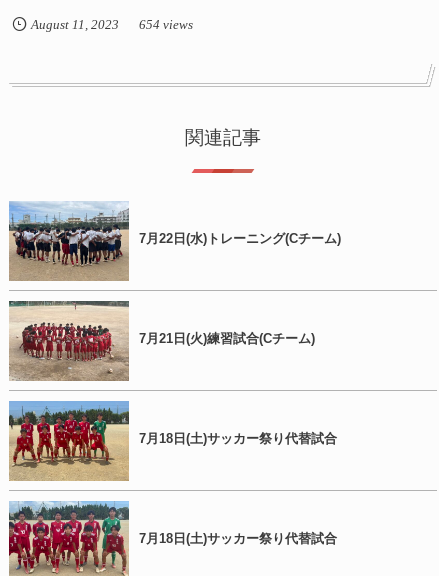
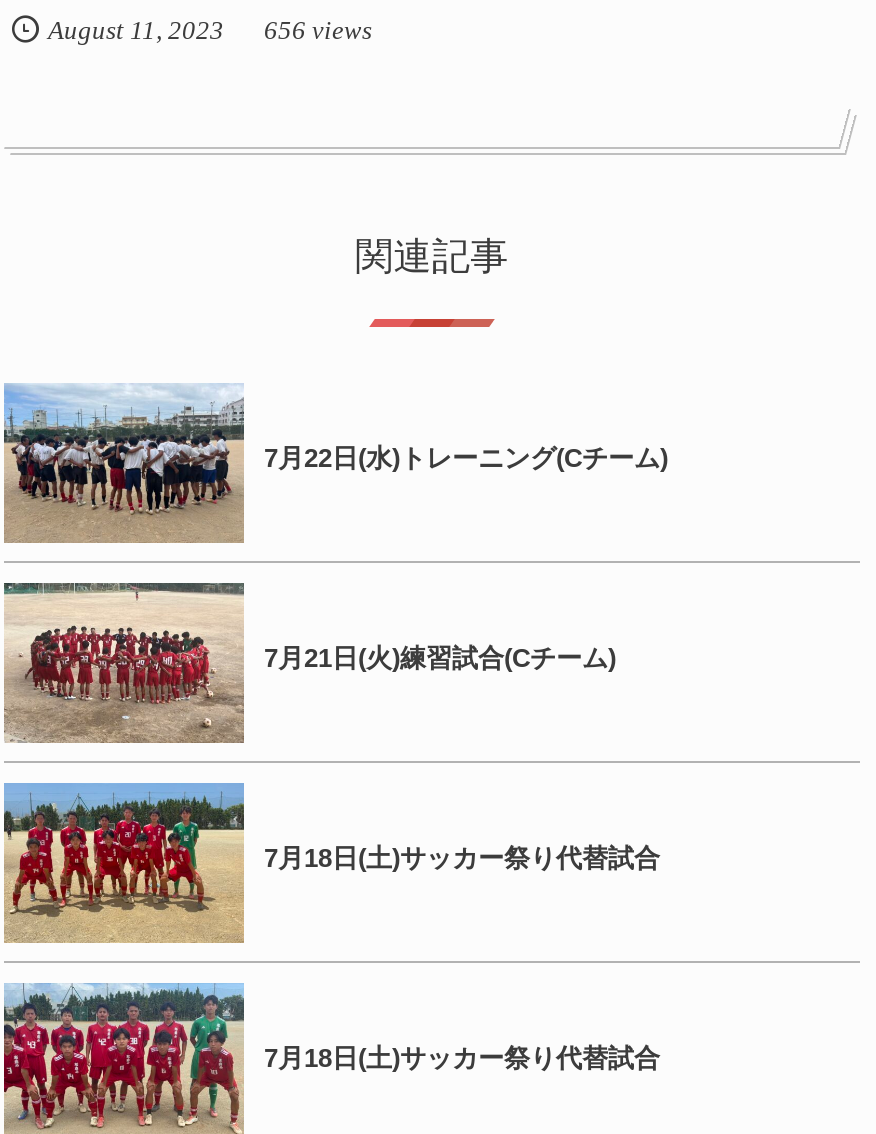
[31,17,193,32] August 11, 2023 654 views -> [48,15,372,45] August 11, 2023 656 views

